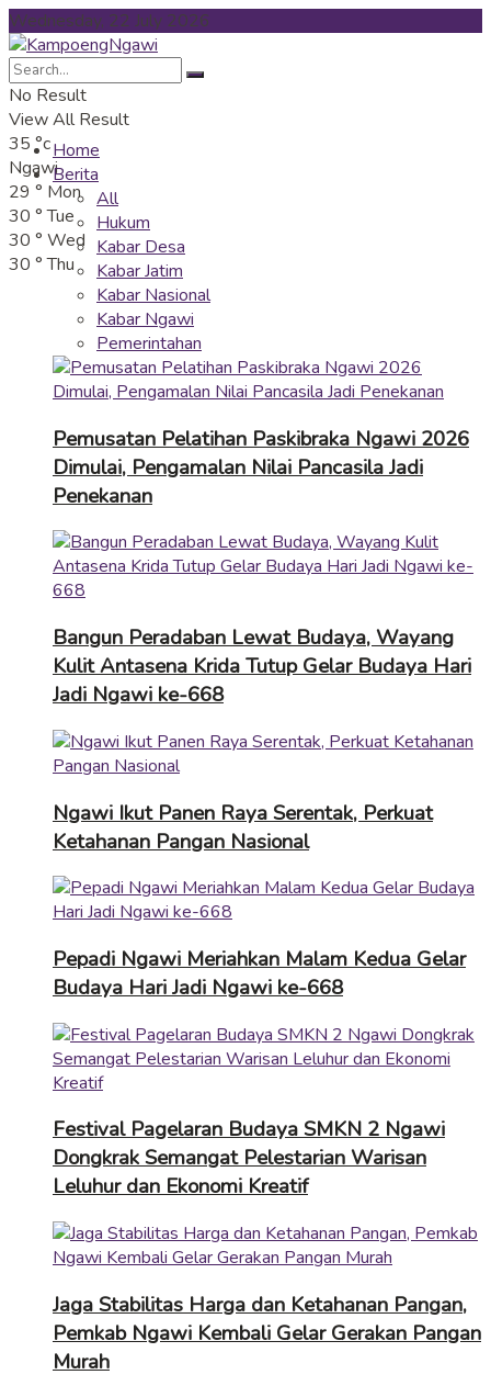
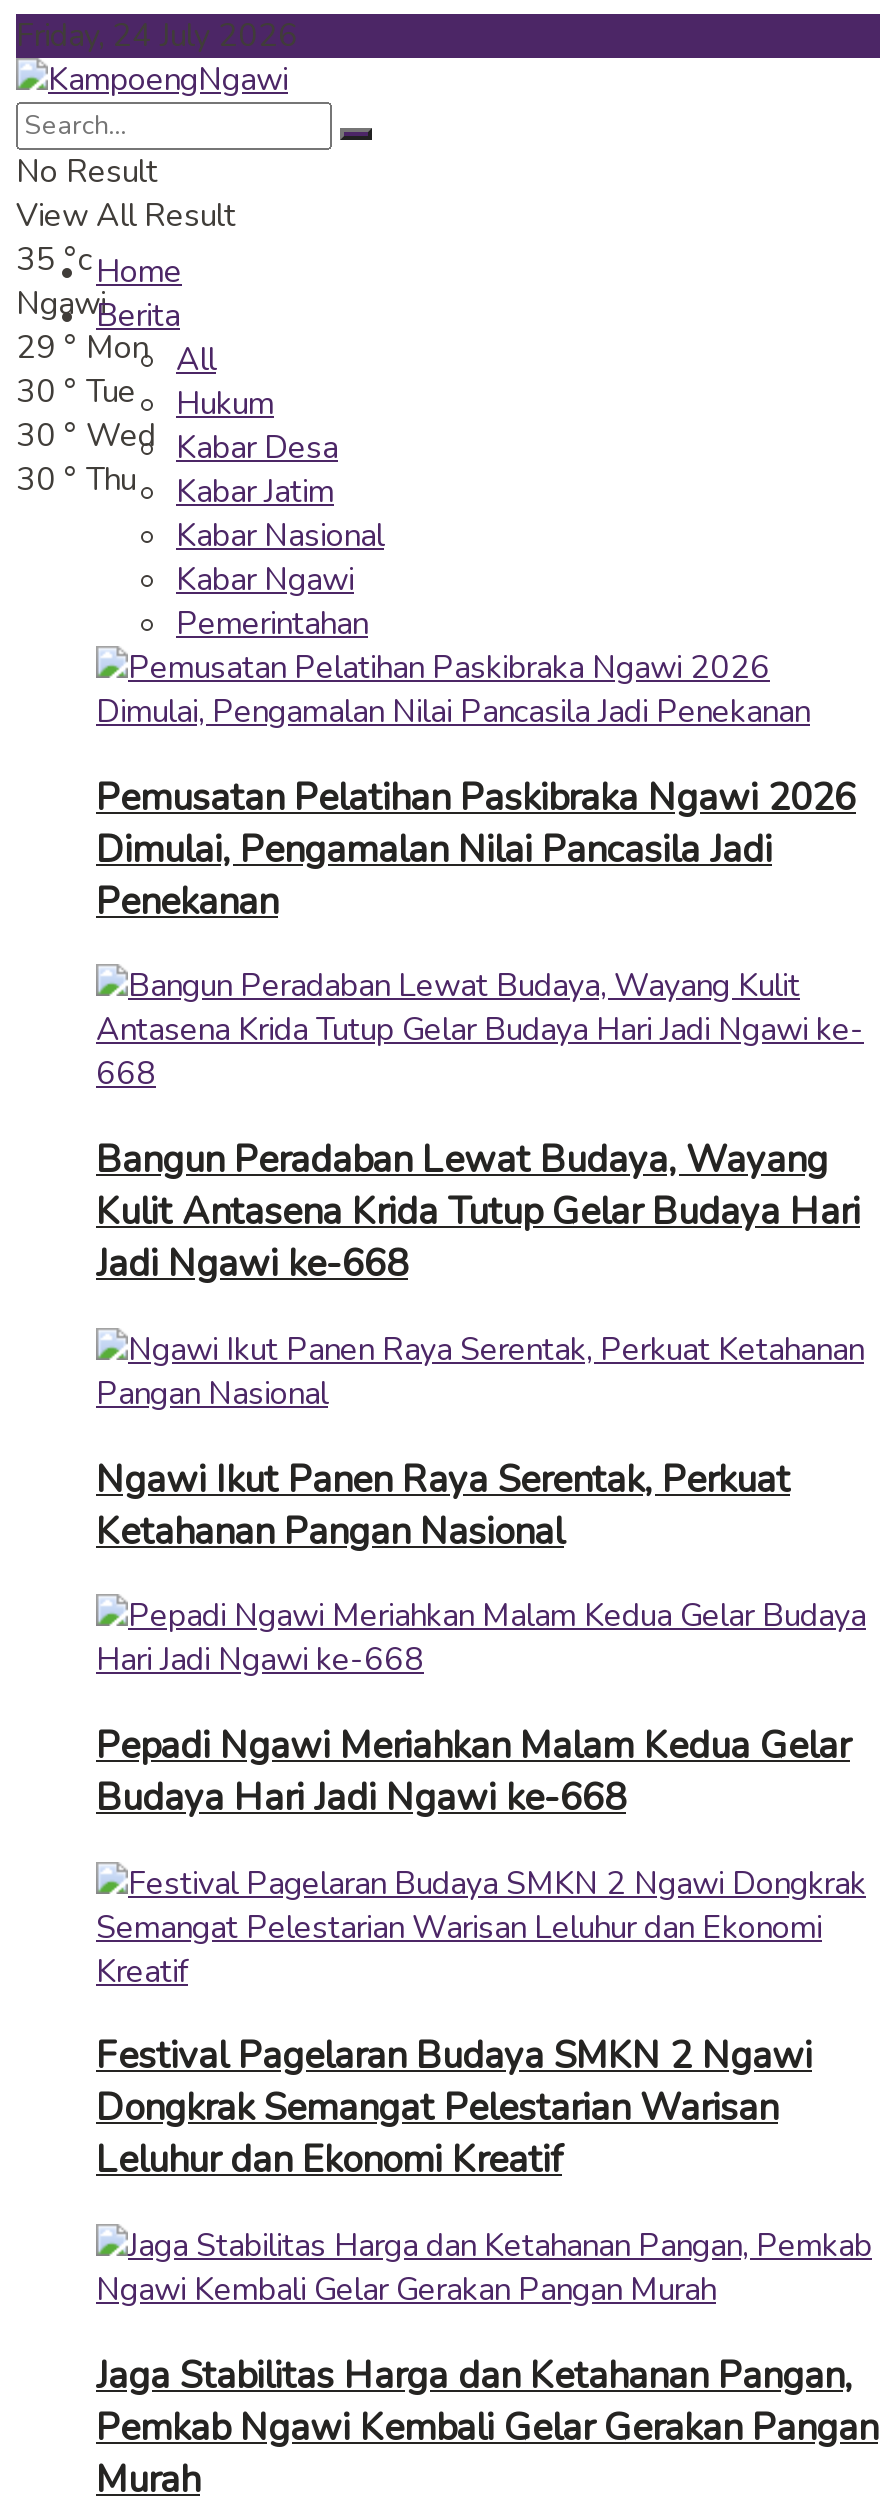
[9,9,210,33] Wednesday, 22 July 2026 -> [16,14,298,58] Friday, 24 July 2026

